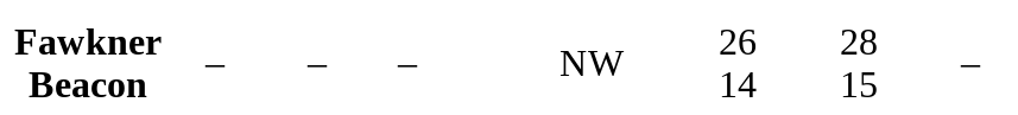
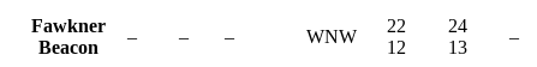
[719,21,757,104] 26 | 14 -> [387,15,406,57] 22 | 12
[840,21,878,104] 28 | 15 -> [448,15,467,57] 24 | 13
[559,42,624,83] NW -> [306,26,357,47] WNW

